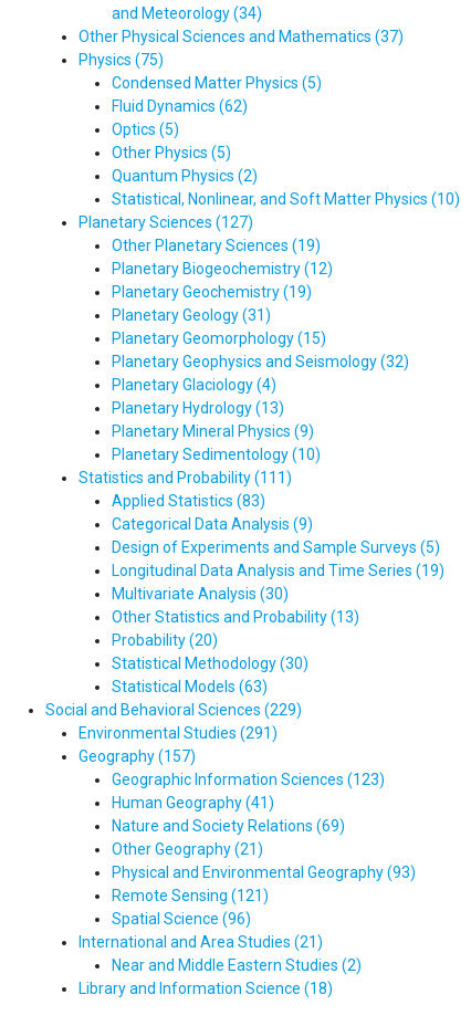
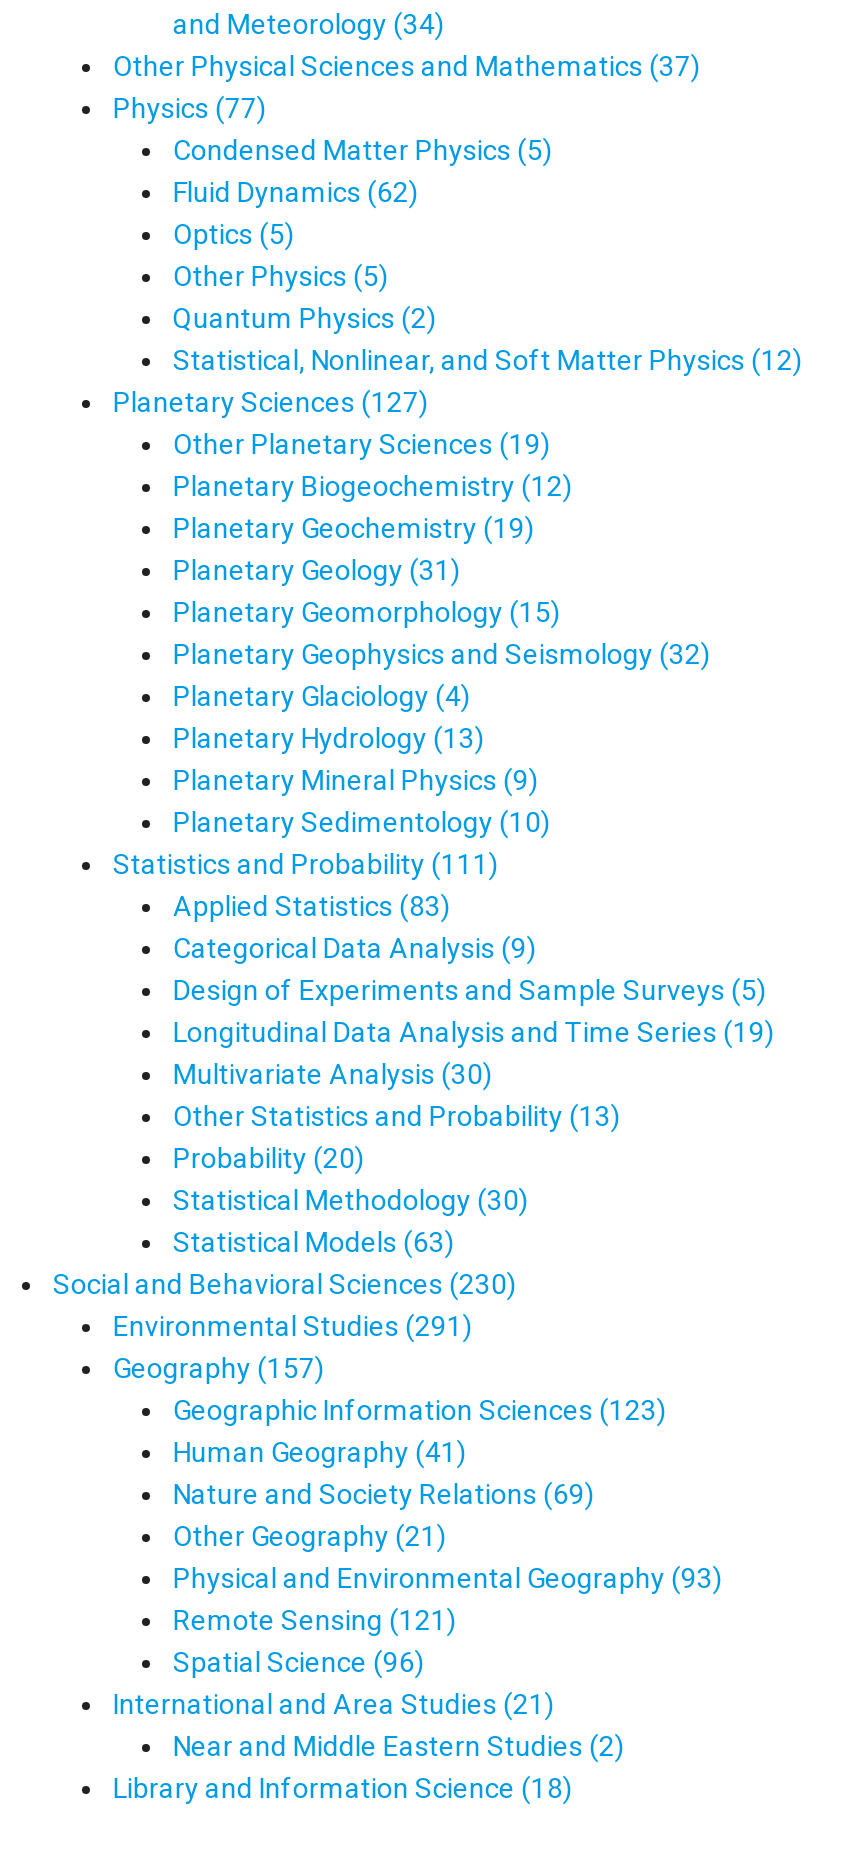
[79,51,164,68] Physics (75) -> [113,92,267,124] Physics (77)
[112,190,460,208] Statistical, Nonlinear, and Soft Matter Physics (10) -> [173,344,803,376] Statistical, Nonlinear, and Soft Matter Physics (12)
[46,701,302,718] Social and Behavioral Sciences (229) -> [53,1268,517,1300] Social and Behavioral Sciences (230)

